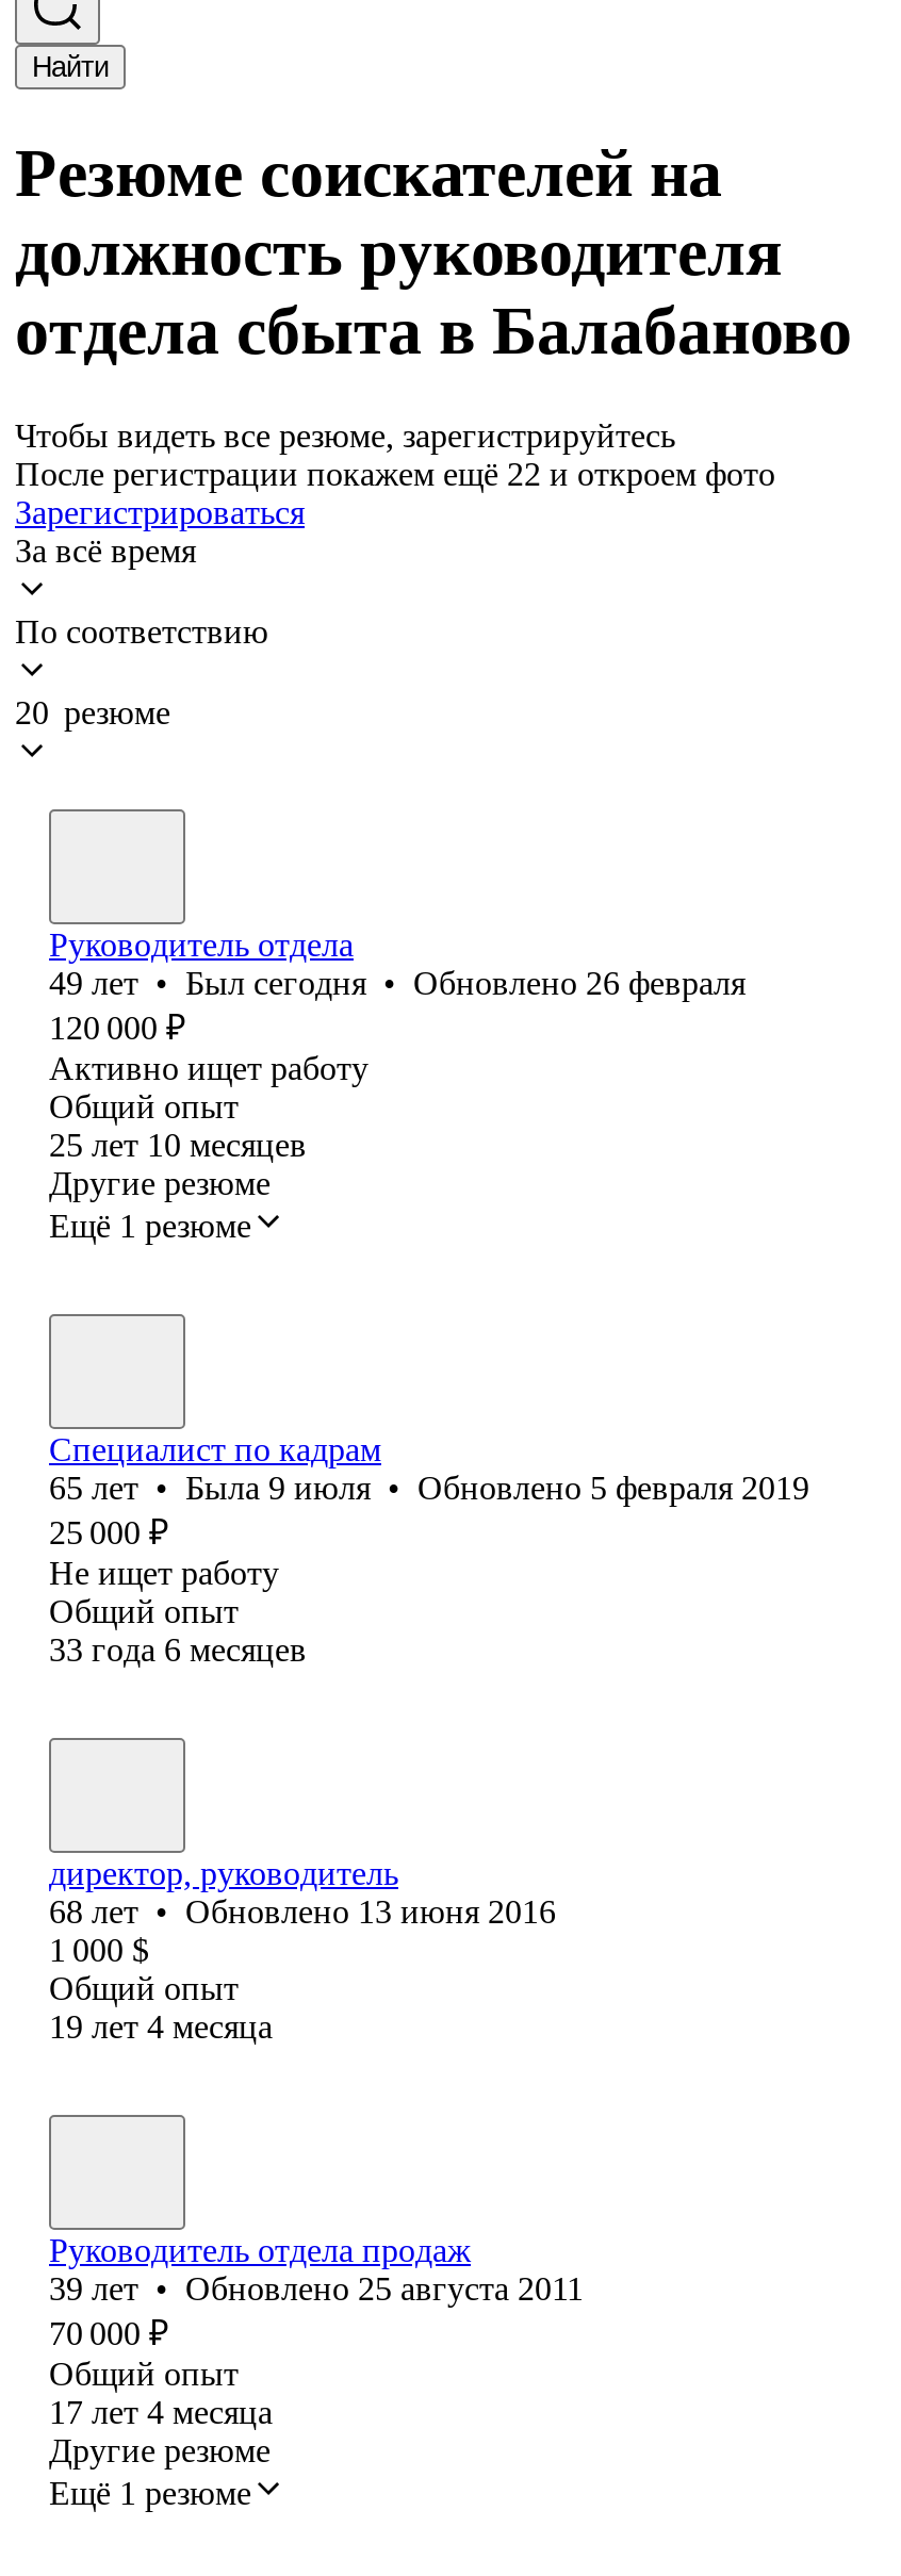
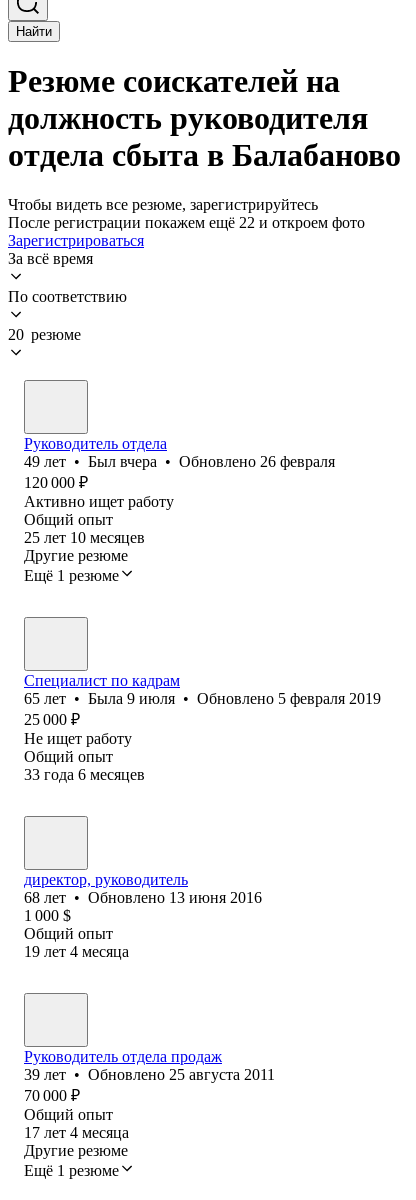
[49,965,746,1001] 49 лет • Был сегодня • Обновлено 26 февраля -> [24,453,335,470] 49 лет • Был вчера • Обновлено 26 февраля

